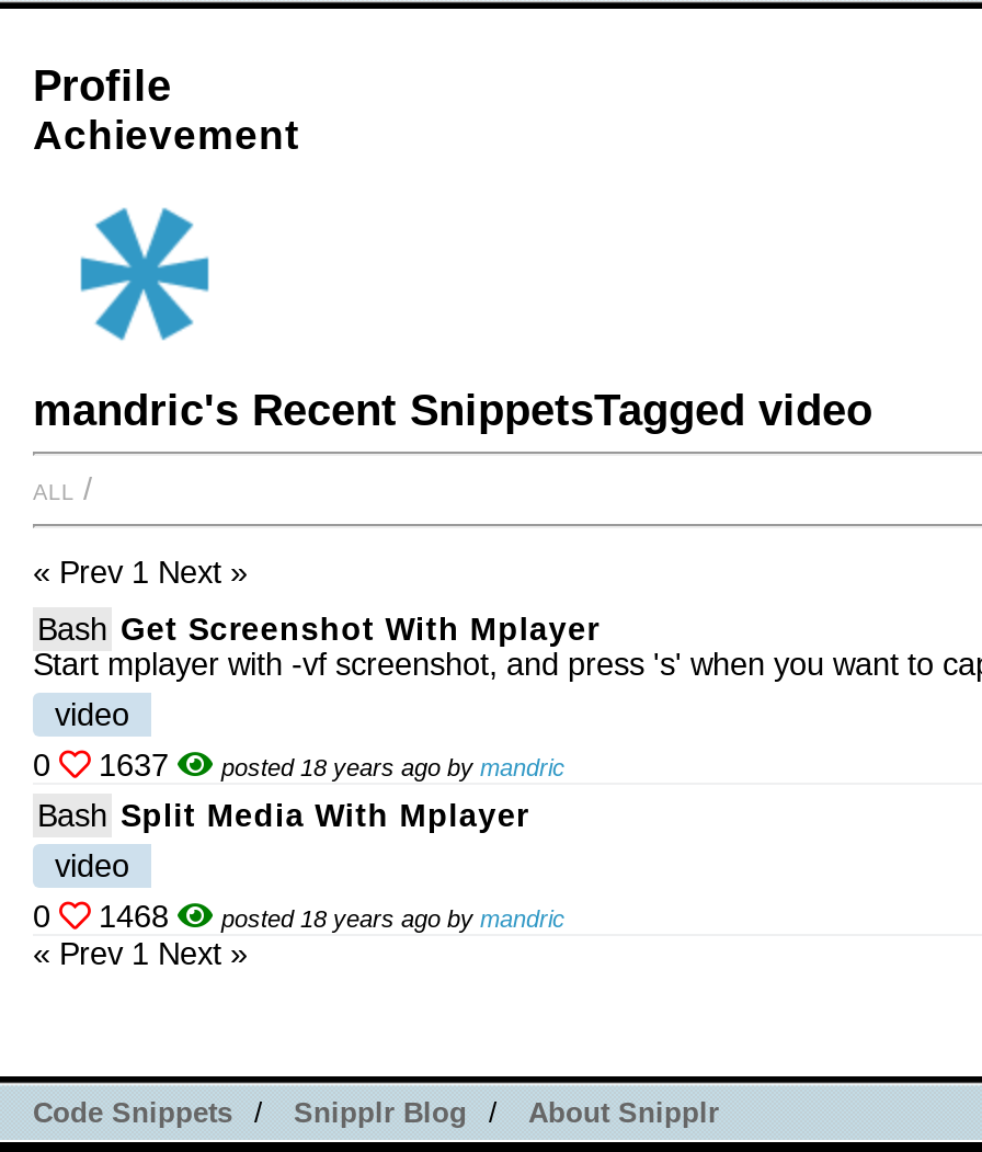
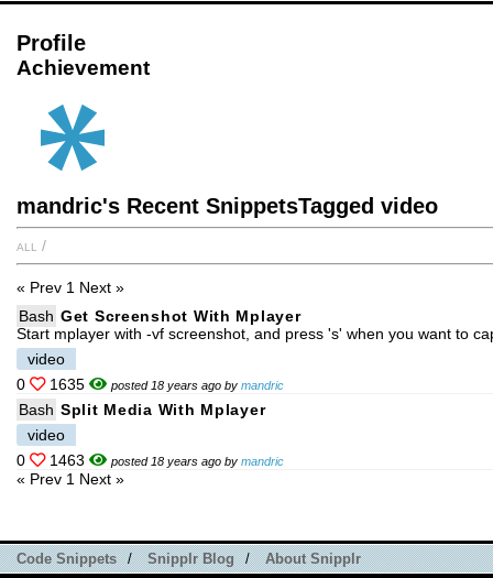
[33,747,566,782] 0 1637 posted 18 years ago by mandric -> [17,375,284,393] 0 1635 posted 18 years ago by mandric
[33,898,566,933] 0 1468 posted 18 years ago by mandric -> [17,451,284,469] 0 1463 posted 18 years ago by mandric

